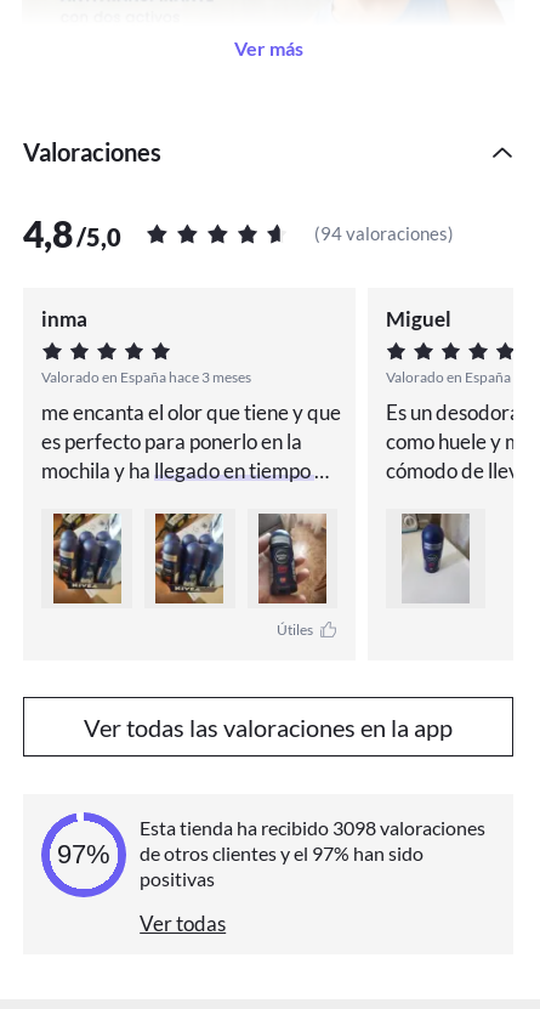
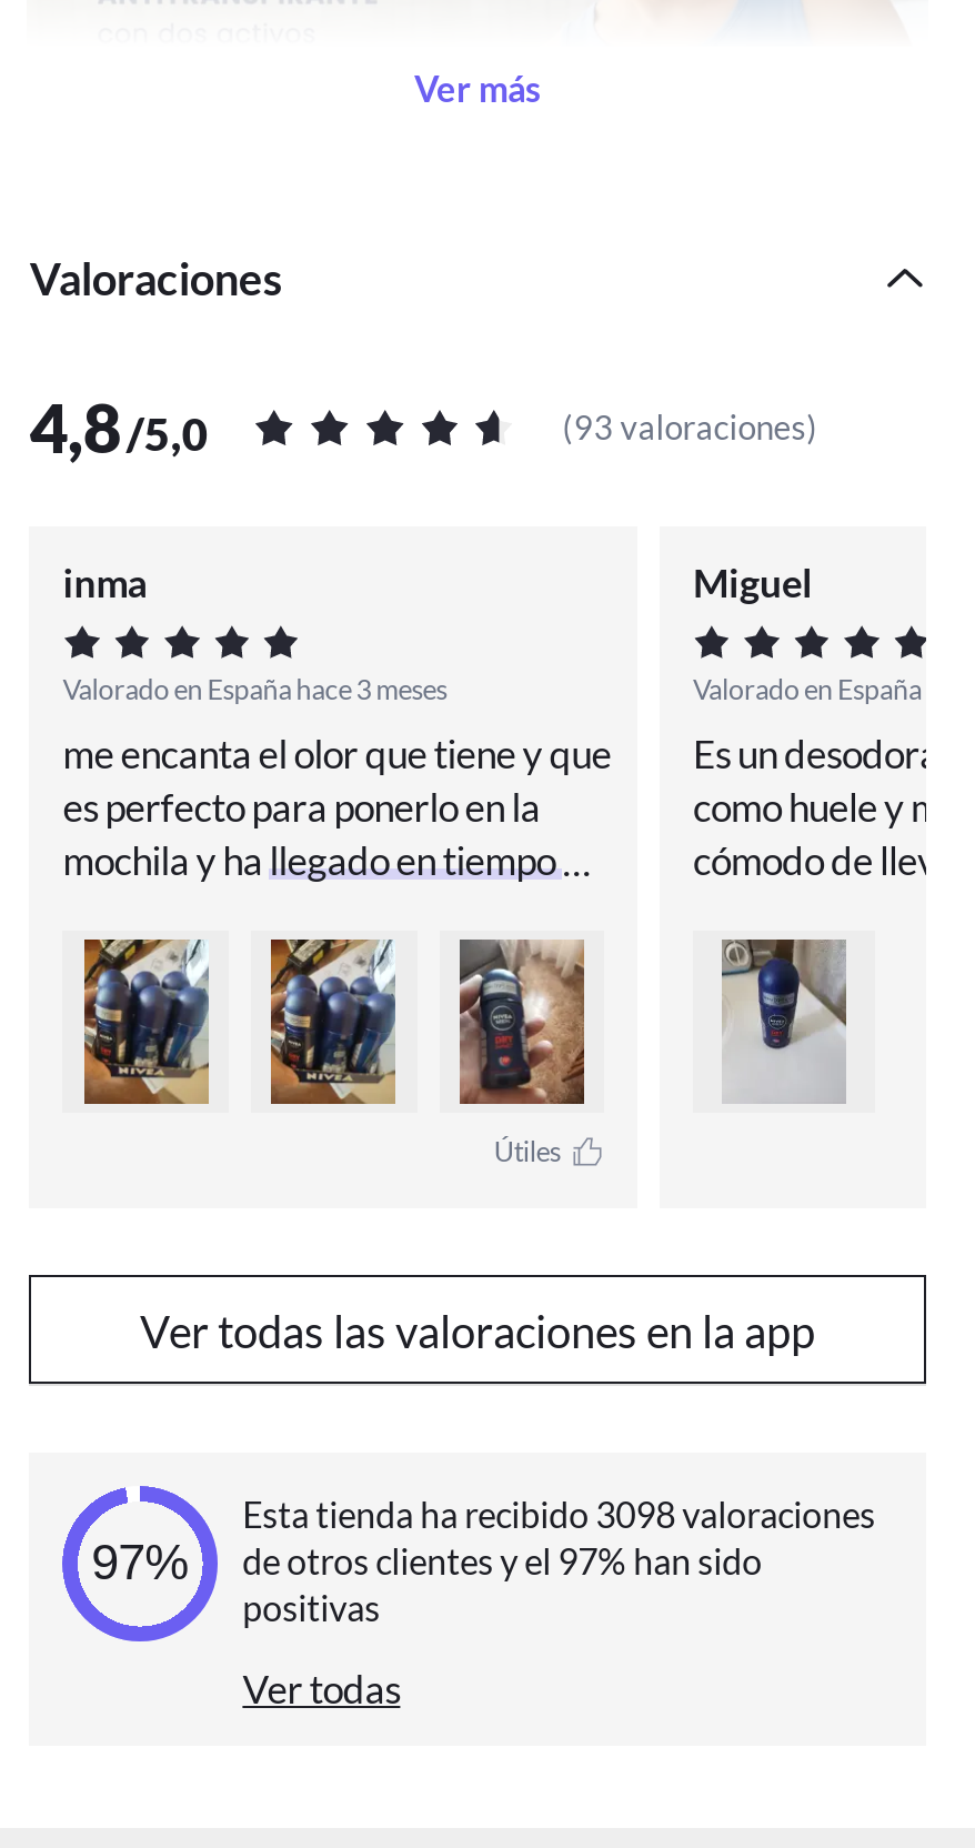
[315,222,454,244] (94 valoraciones) -> [562,407,818,447] (93 valoraciones)

